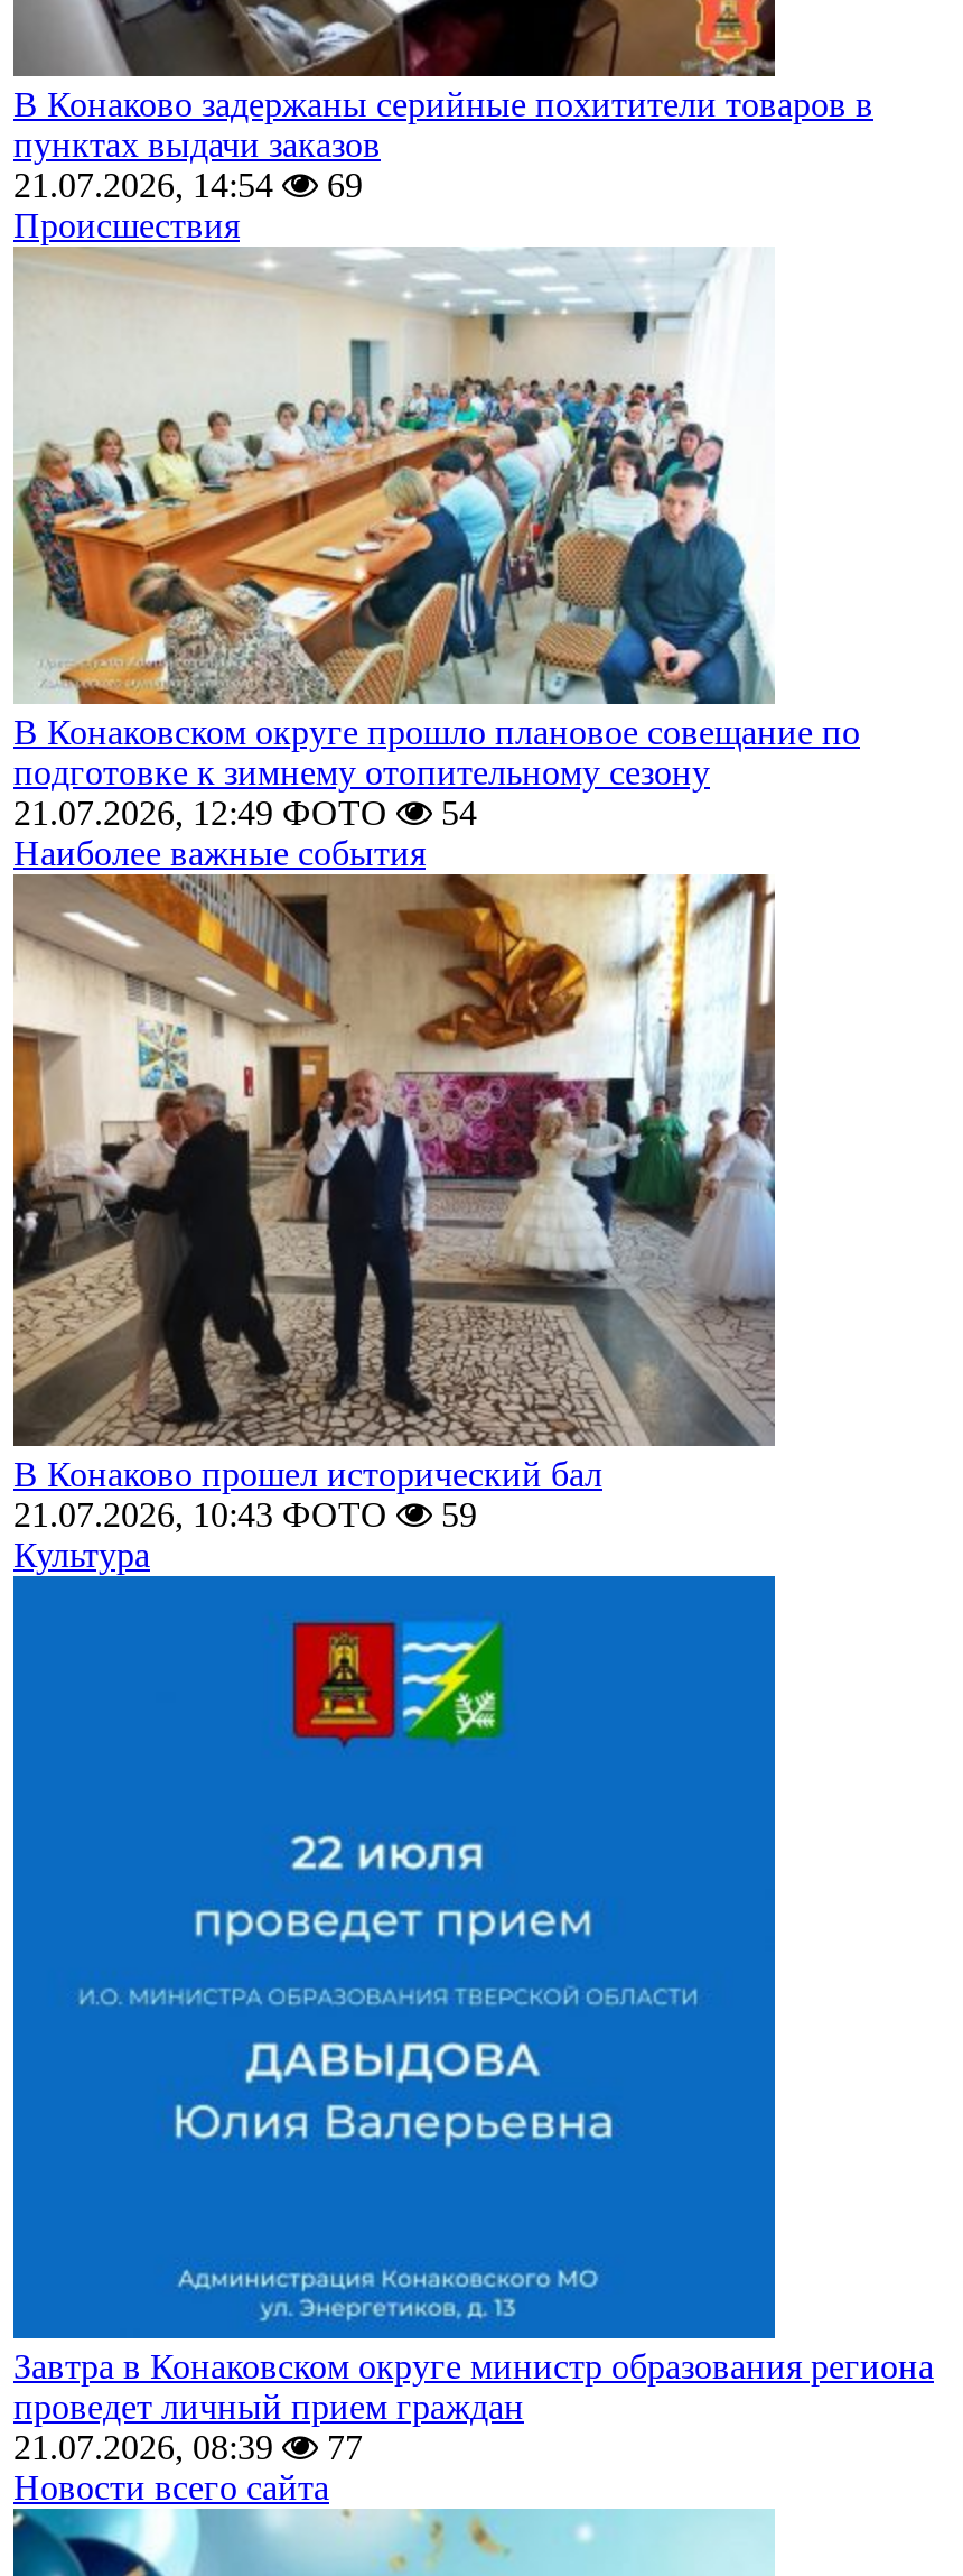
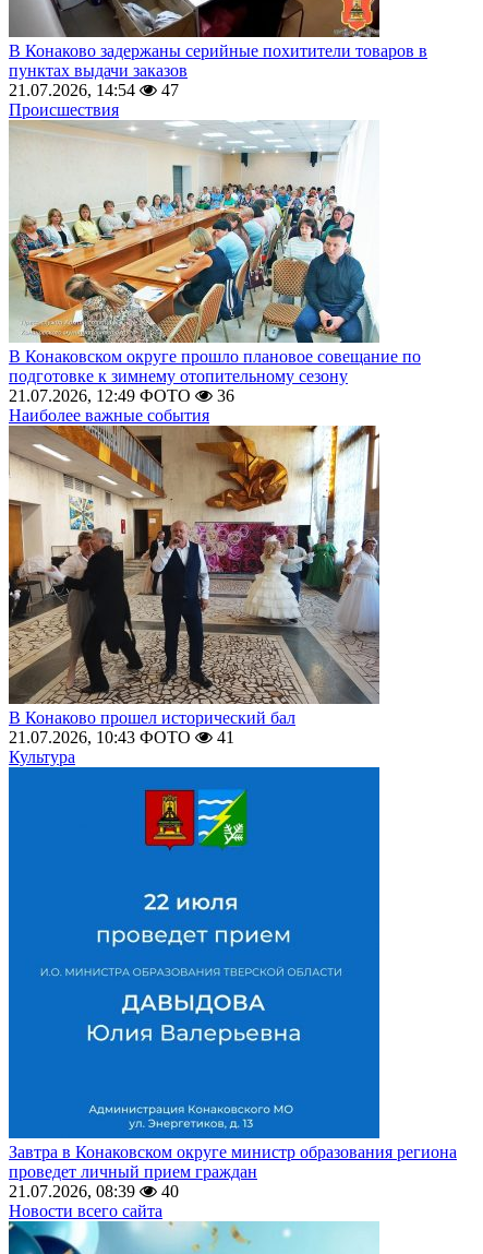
[13,166,363,204] 21.07.2026, 14:54 69 -> [9,81,179,99] 21.07.2026, 14:54 47
[13,794,477,832] 21.07.2026, 12:49 ФОТО 54 -> [9,386,234,405] 21.07.2026, 12:49 ФОТО 36
[13,1495,477,1533] 21.07.2026, 10:43 ФОТО 59 -> [9,728,234,747] 21.07.2026, 10:43 ФОТО 41
[13,2428,363,2466] 21.07.2026, 08:39 77 -> [9,1182,179,1201] 21.07.2026, 08:39 40

